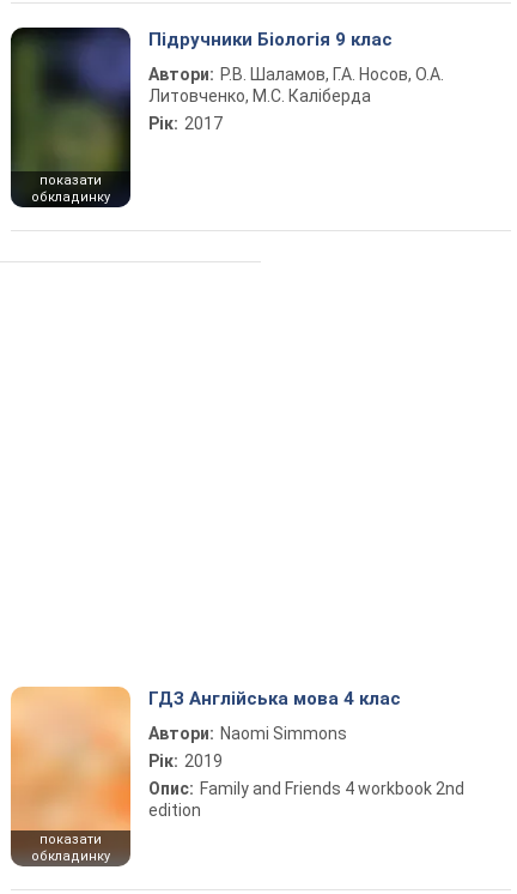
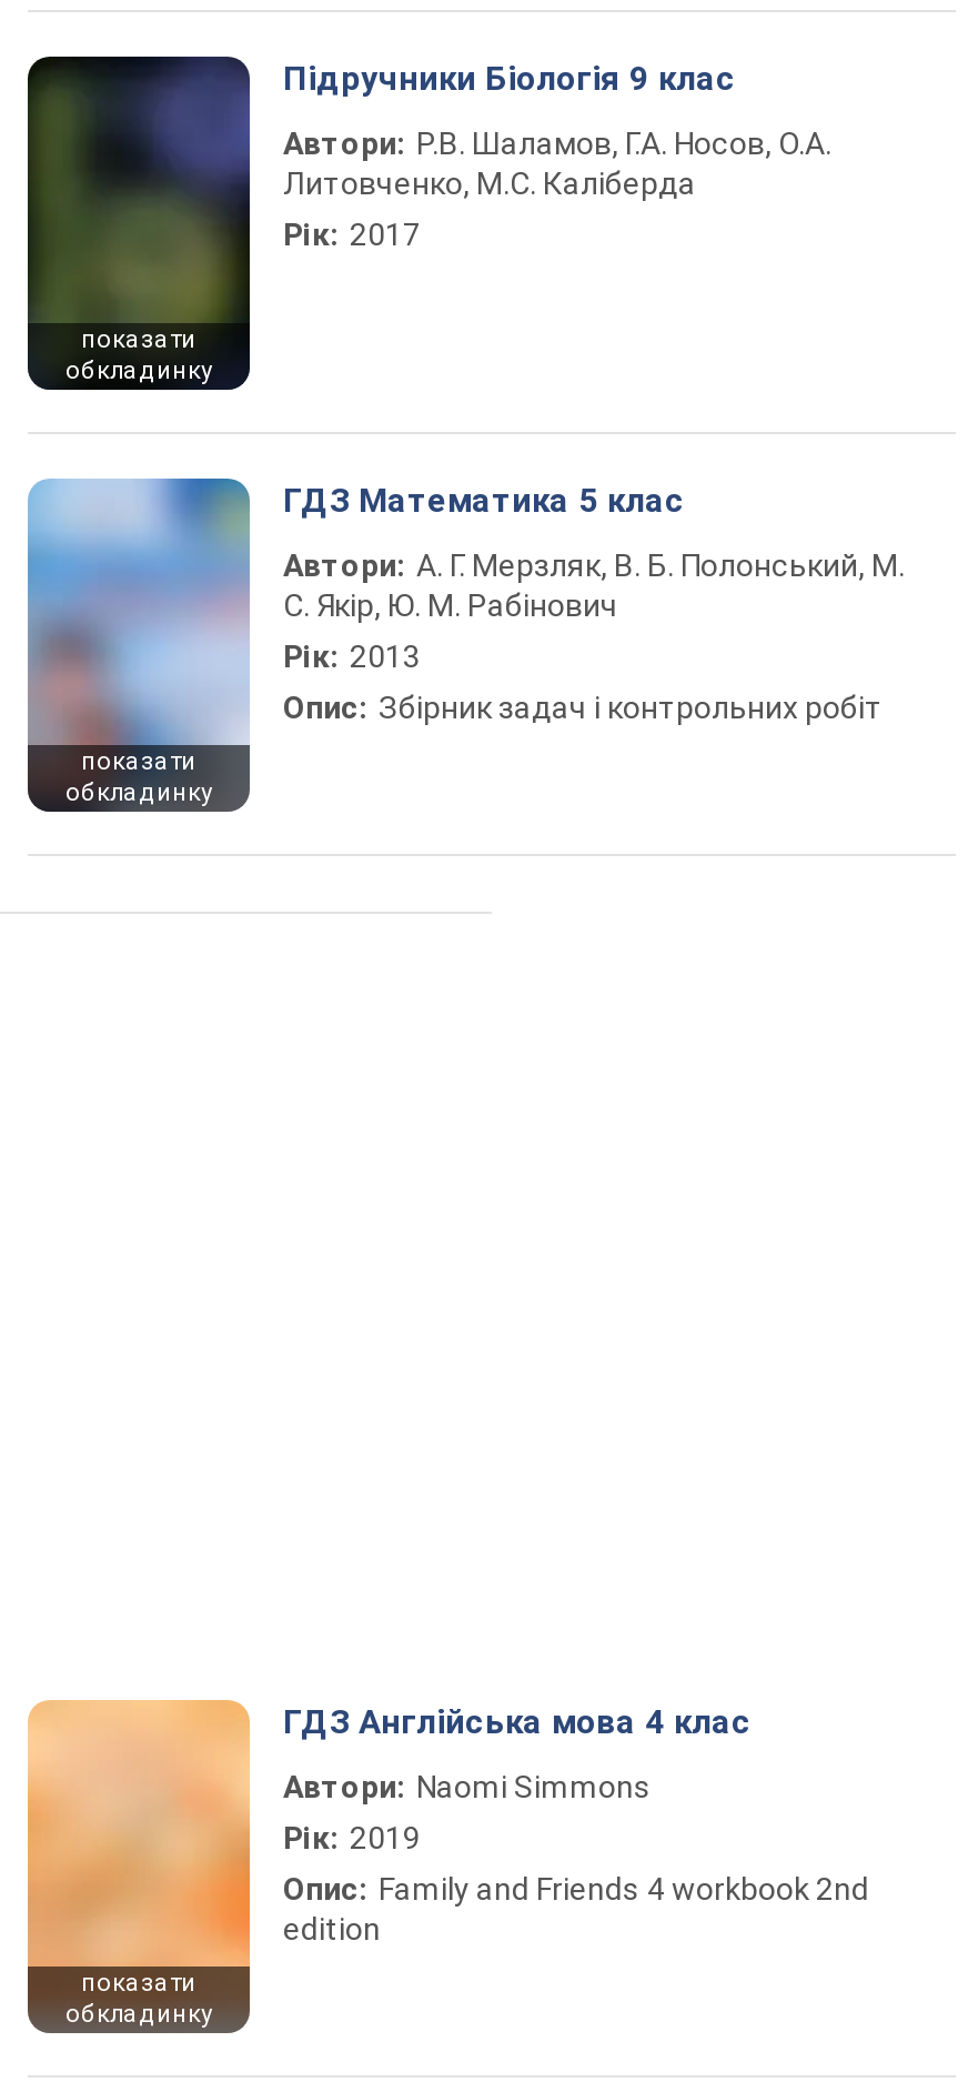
none -> [26,476,252,807] [image] | показати | обкладинку
none -> [283,481,905,725] ГДЗ Математика 5 клас | Автори: А. Г. Мерзляк, В. Б. Полонський, М. | С. Якір, Ю. М. Рабінович | Рік: 2013 | Опис: Збірник задач і контрольних робіт

